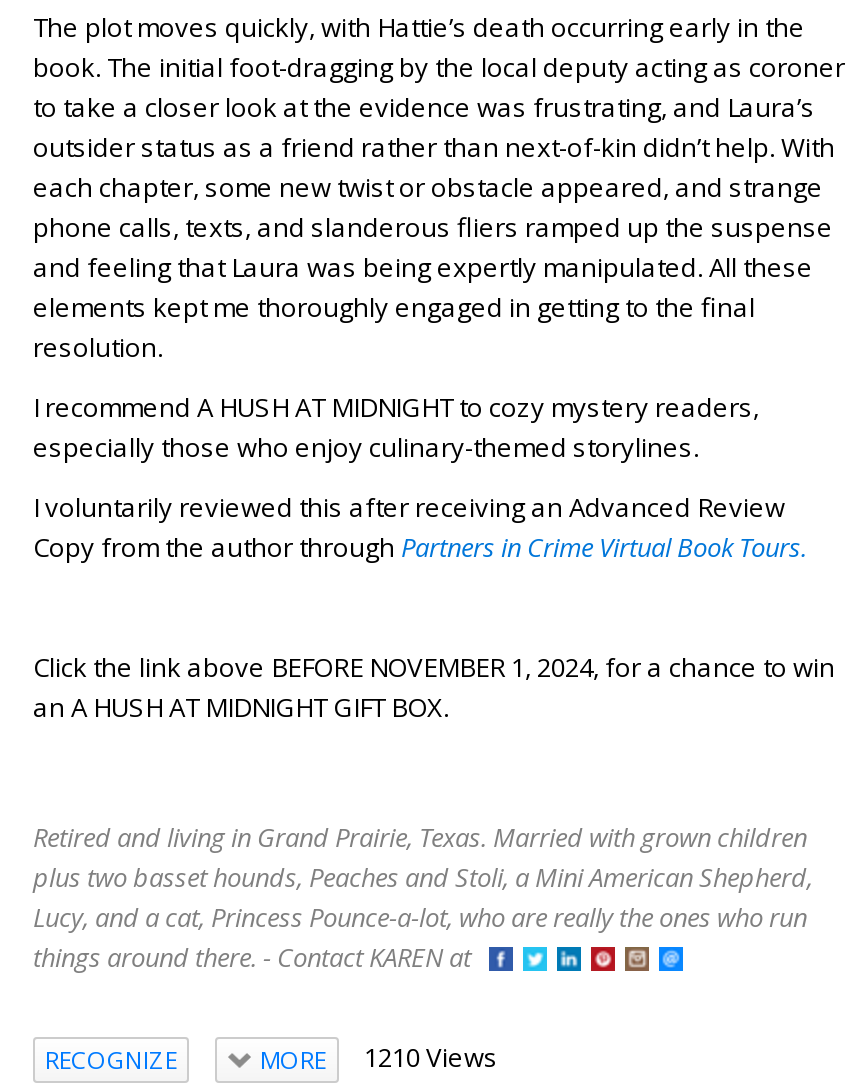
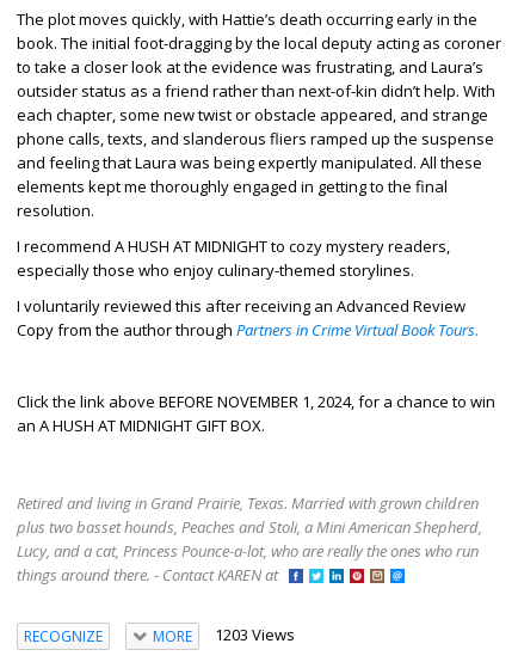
[260,1039,498,1077] MORE 1210 Views -> [152,624,294,646] MORE 1203 Views

